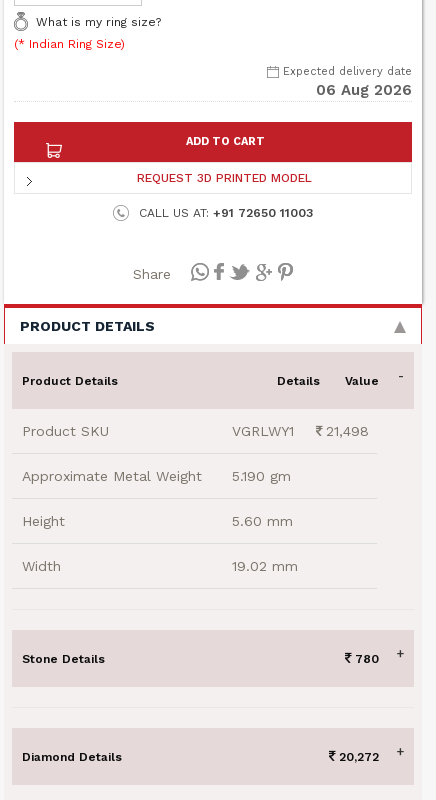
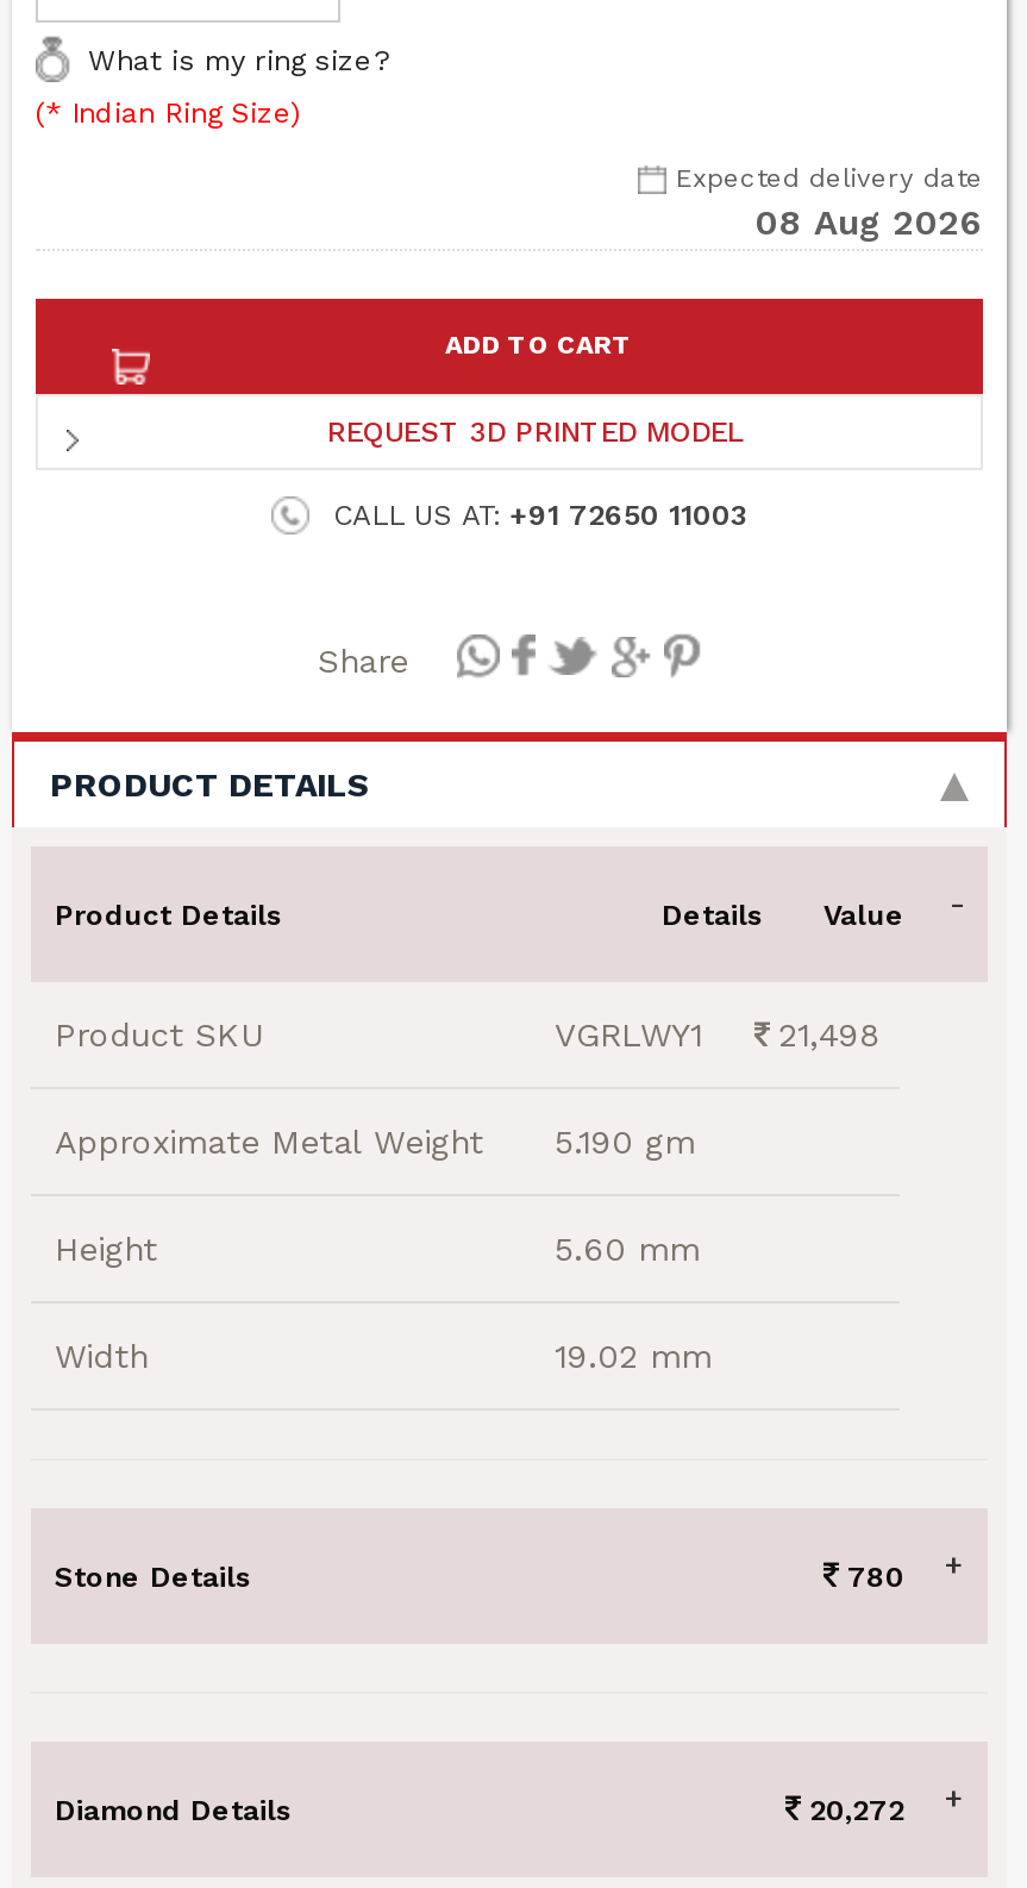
[316,81,412,99] 06 Aug 2026 -> [754,200,983,243] 08 Aug 2026

